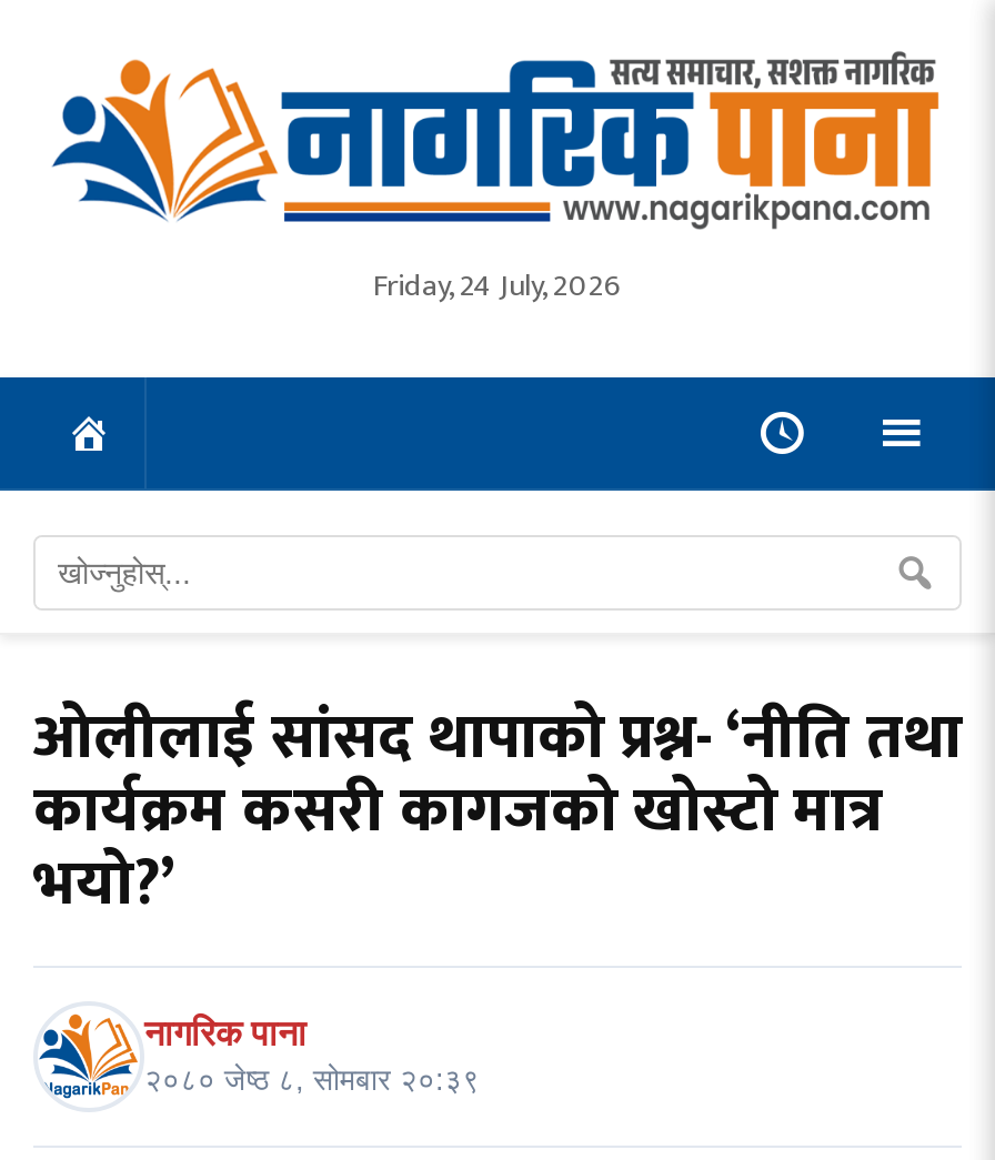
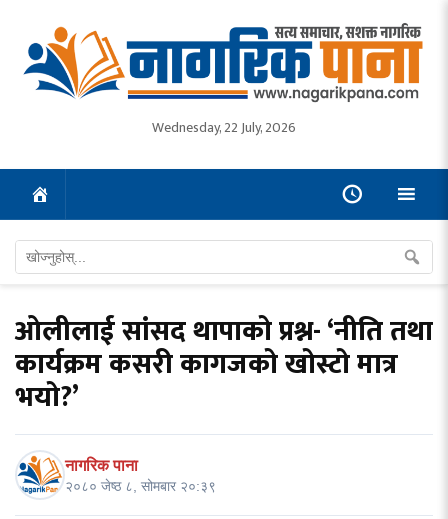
[373,259,622,310] Friday, 24 July, 2026 -> [152,116,296,139] Wednesday, 22 July, 2026

